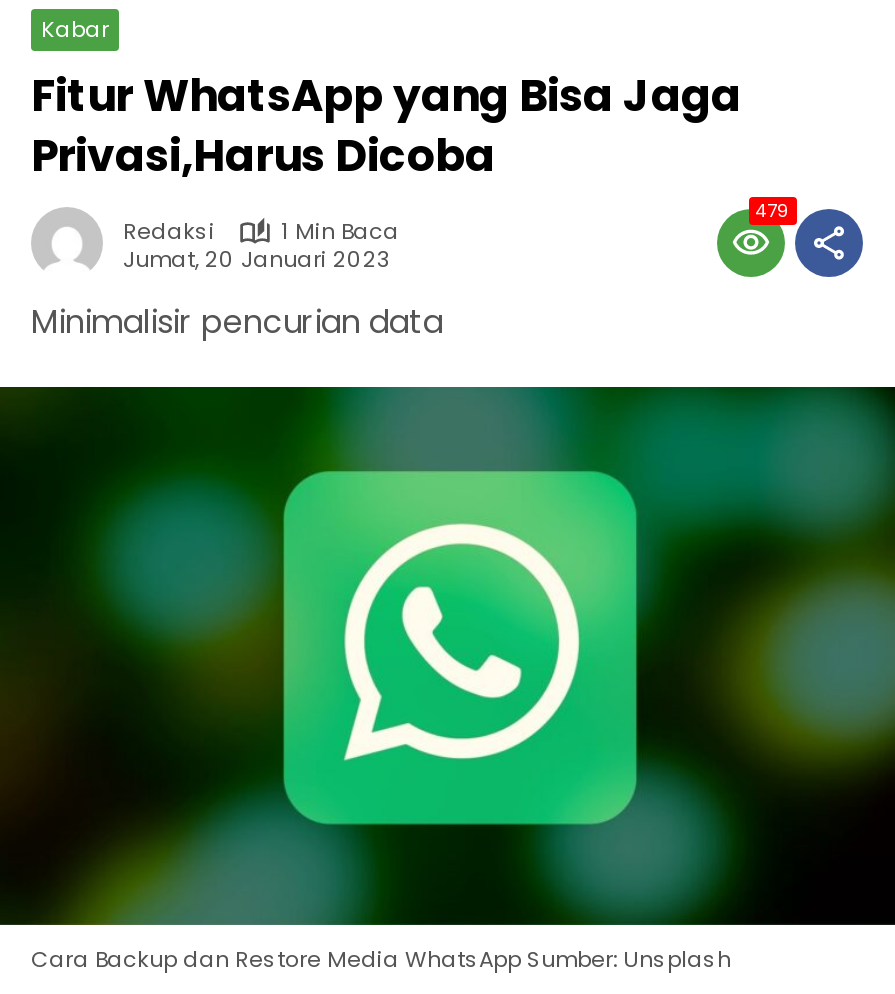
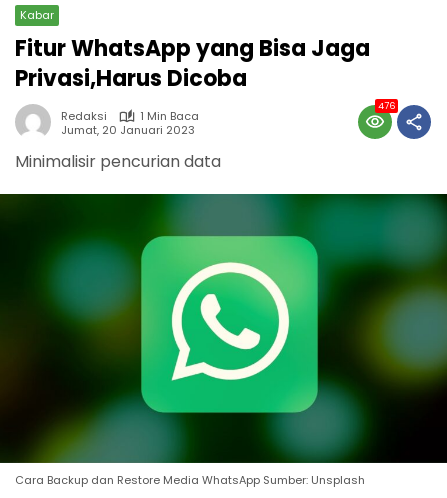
[755,199,791,223] 479 -> [378,100,395,112] 476

